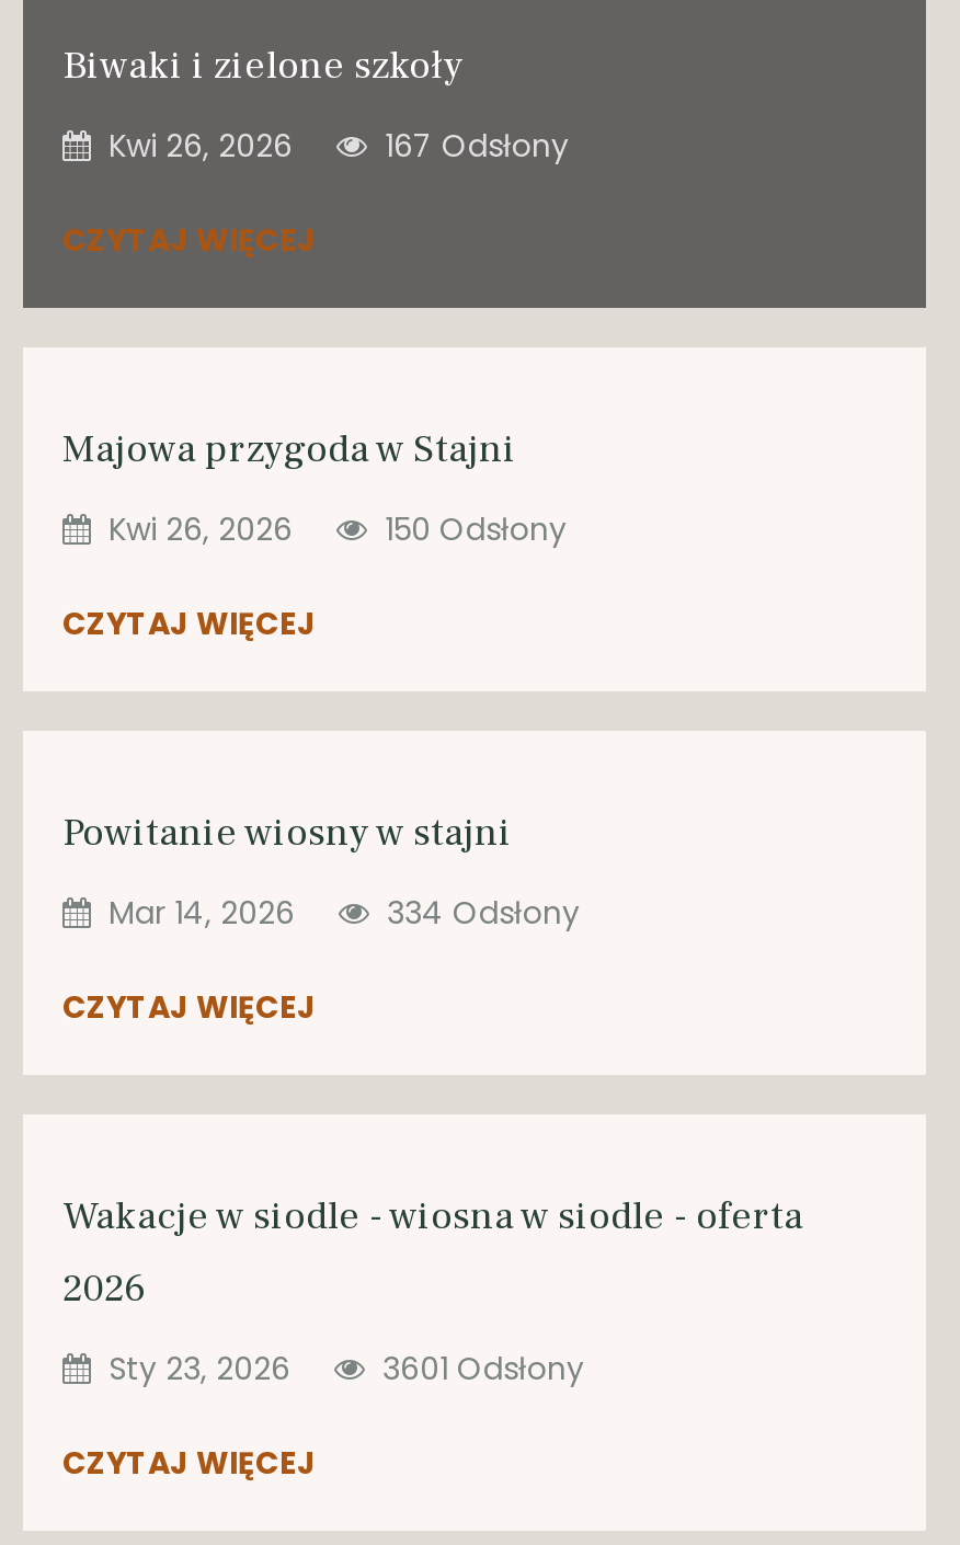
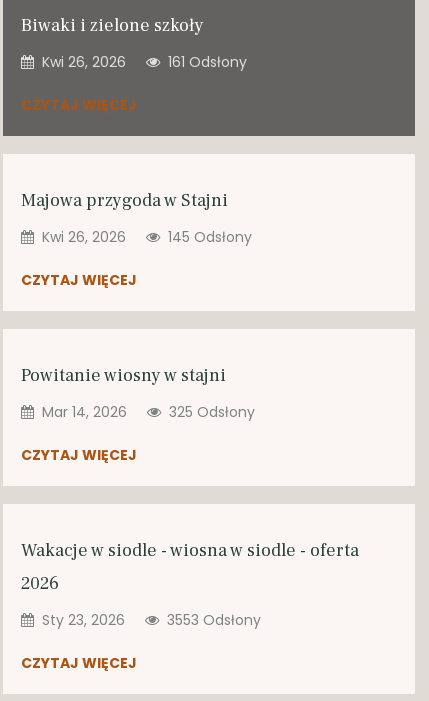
[100,124,569,168] Kwi 26, 2026 167 Odsłony -> [38,52,247,72] Kwi 26, 2026 161 Odsłony
[100,508,567,552] Kwi 26, 2026 150 Odsłony -> [38,227,252,247] Kwi 26, 2026 145 Odsłony
[100,891,580,935] Mar 14, 2026 334 Odsłony -> [38,402,255,422] Mar 14, 2026 325 Odsłony
[100,1347,584,1391] Sty 23, 2026 3601 Odsłony -> [38,610,261,630] Sty 23, 2026 3553 Odsłony

